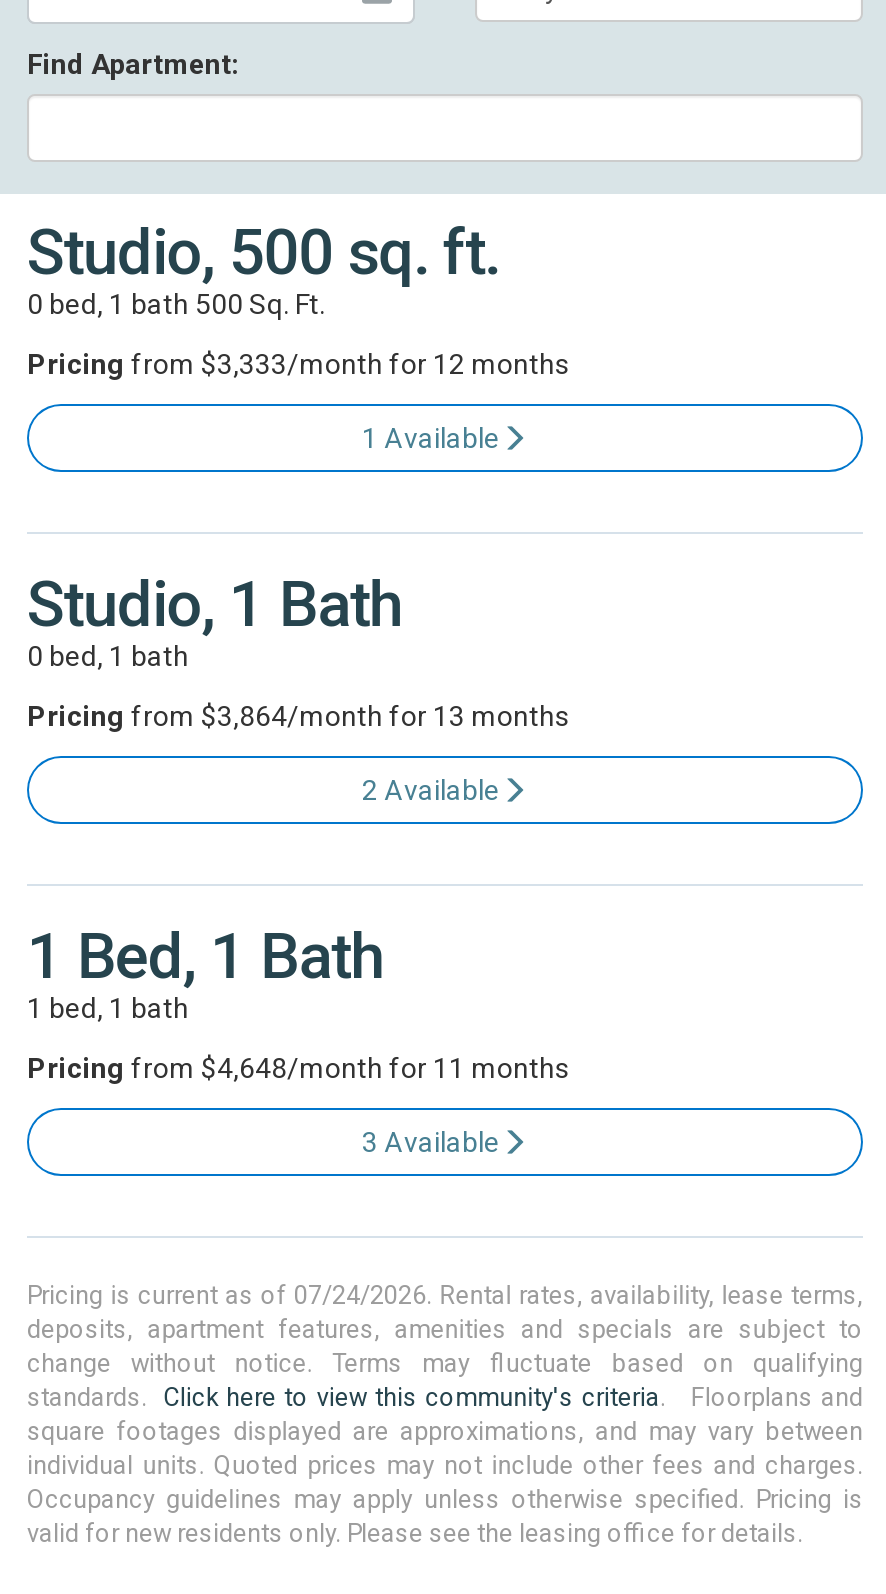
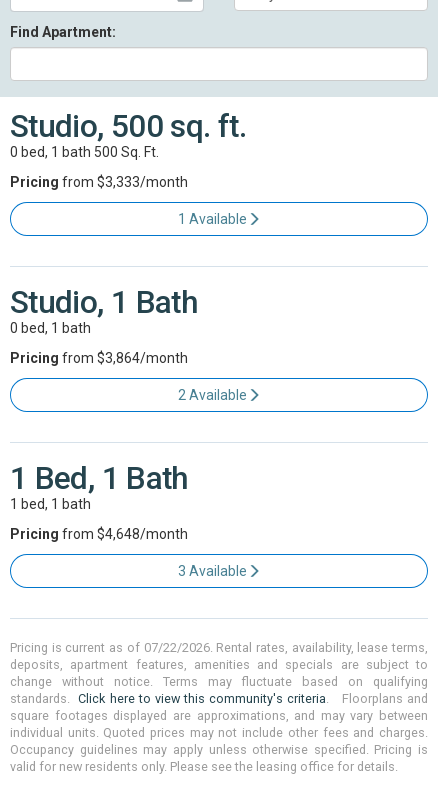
[27,348,569,380] Pricing from $3,333/month for 12 months -> [10,174,188,190] Pricing from $3,333/month
[27,700,569,732] Pricing from $3,864/month for 13 months -> [10,350,188,366] Pricing from $3,864/month
[27,1052,569,1084] Pricing from $4,648/month for 11 months -> [10,526,188,542] Pricing from $4,648/month
[27,1280,863,1310] Pricing is current as of 07/24/2026. Rental rates, availability, lease terms, -> [10,640,428,655] Pricing is current as of 07/22/2026. Rental rates, availability, lease terms,

